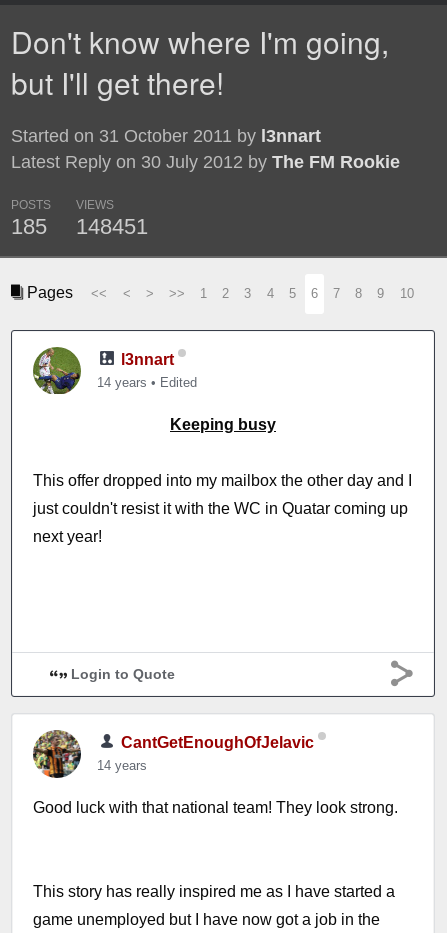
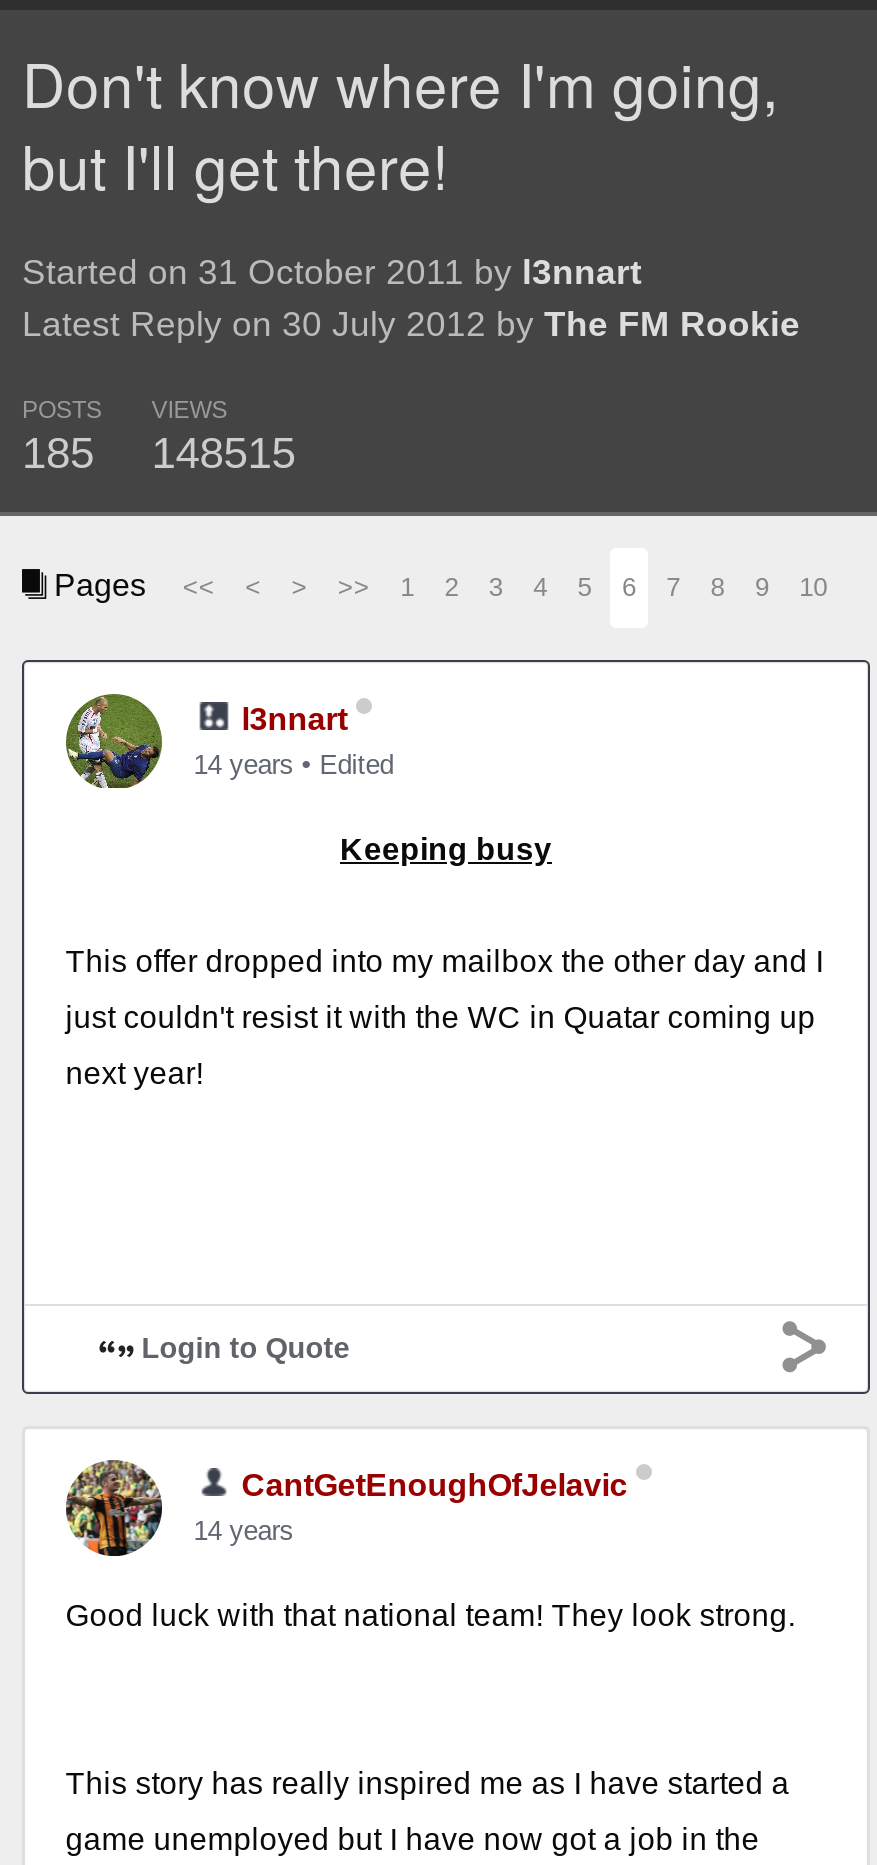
[11,214,148,239] 185 148451 -> [22,428,296,478] 185 148515

